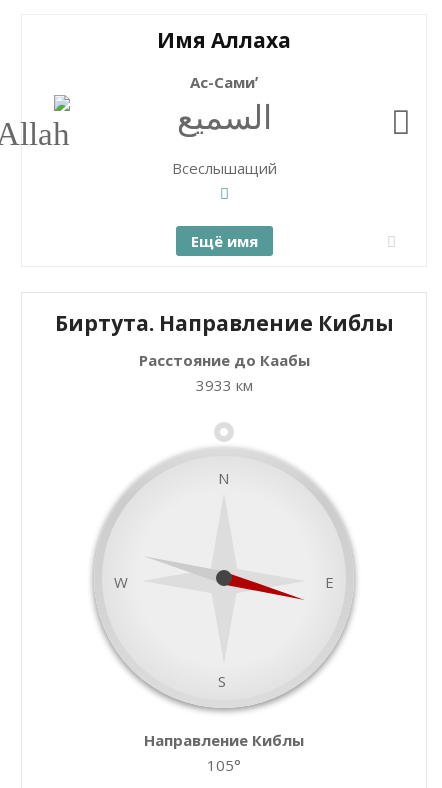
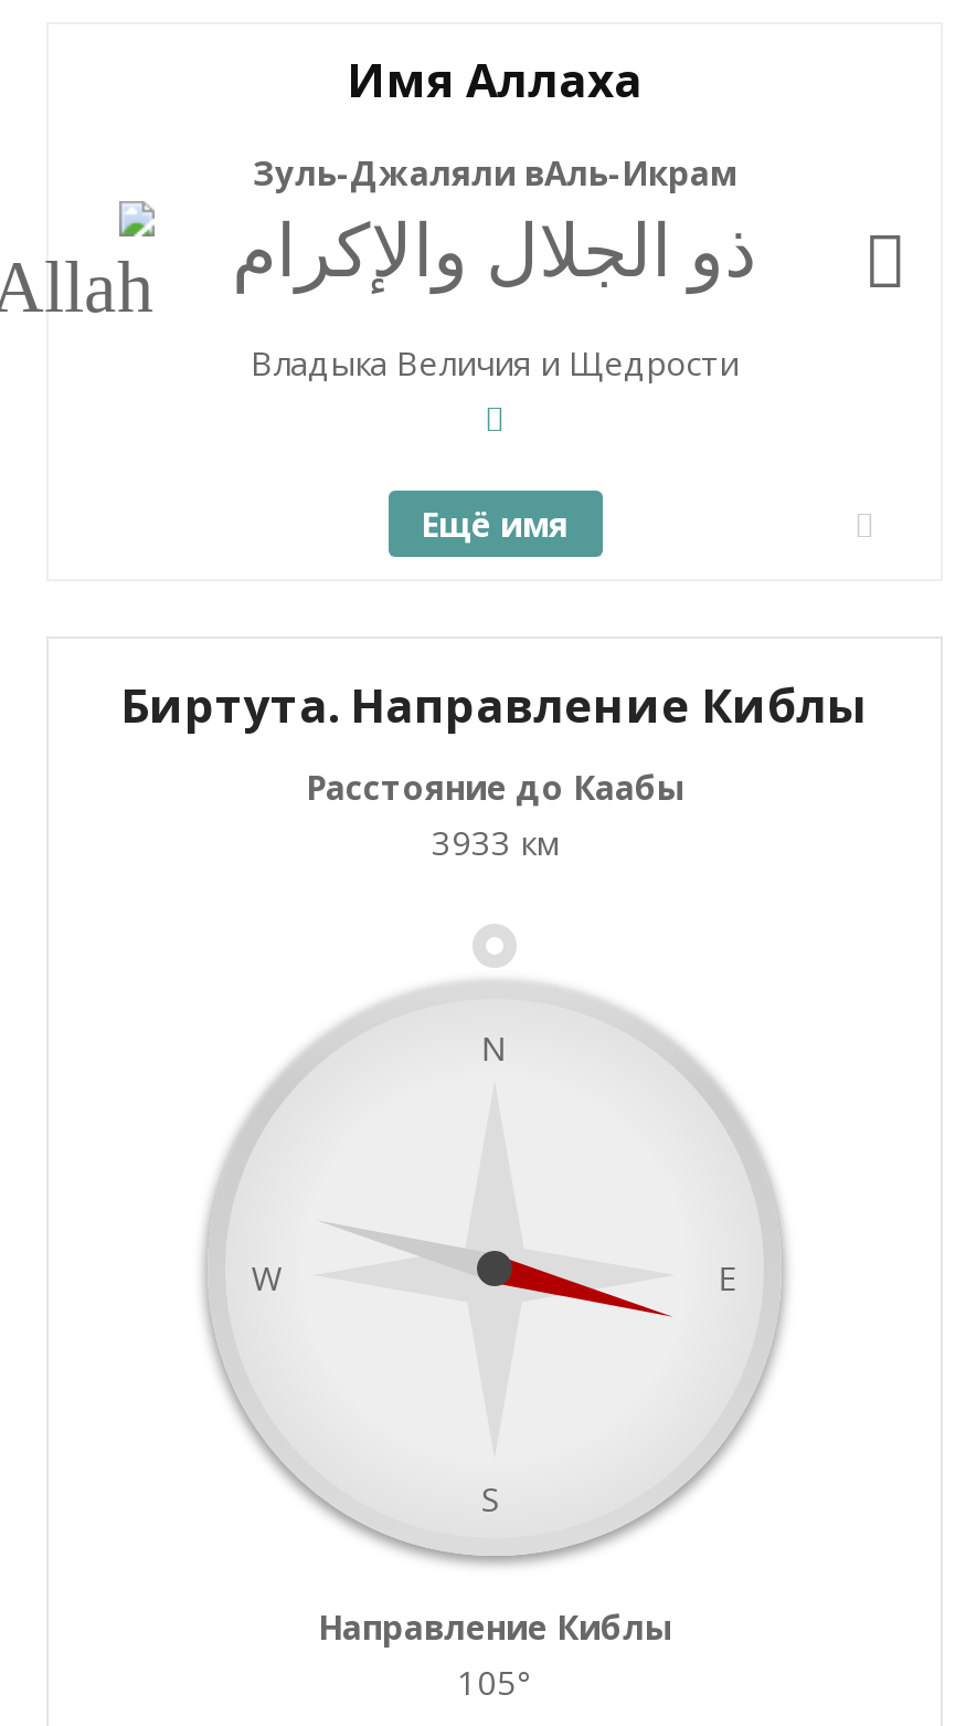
[176,72,271,136] Ас-Самиʼ | السميع -> [232,151,757,292] Зуль-Джаляли вАль-Икрам | ذو الجلال والإكرام
[171,158,276,178] Всеслышащий -> [251,341,739,385] Владыка Величия и Щедрости

